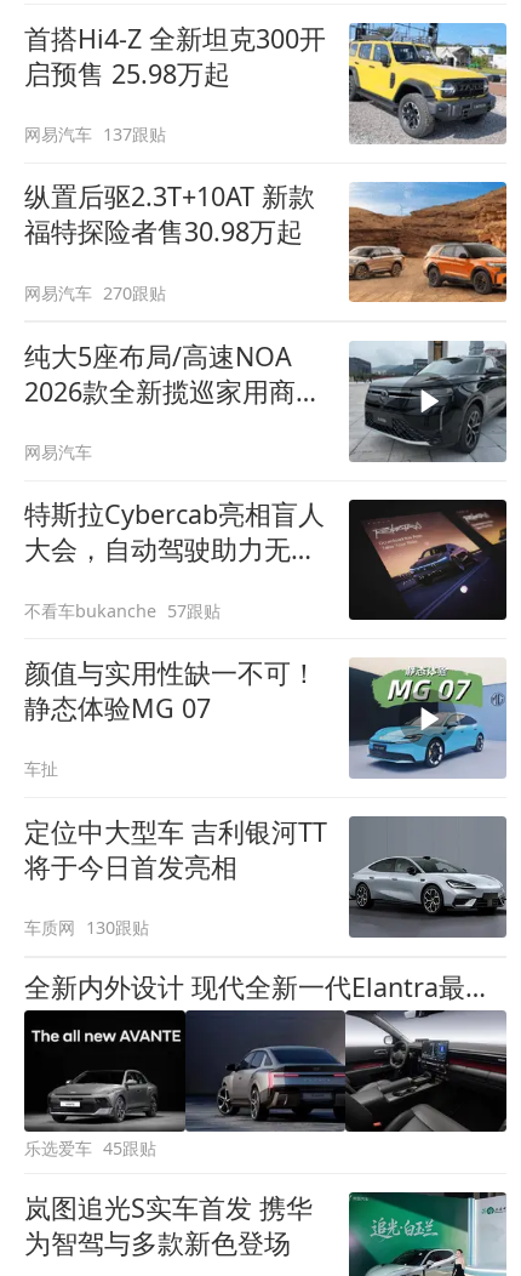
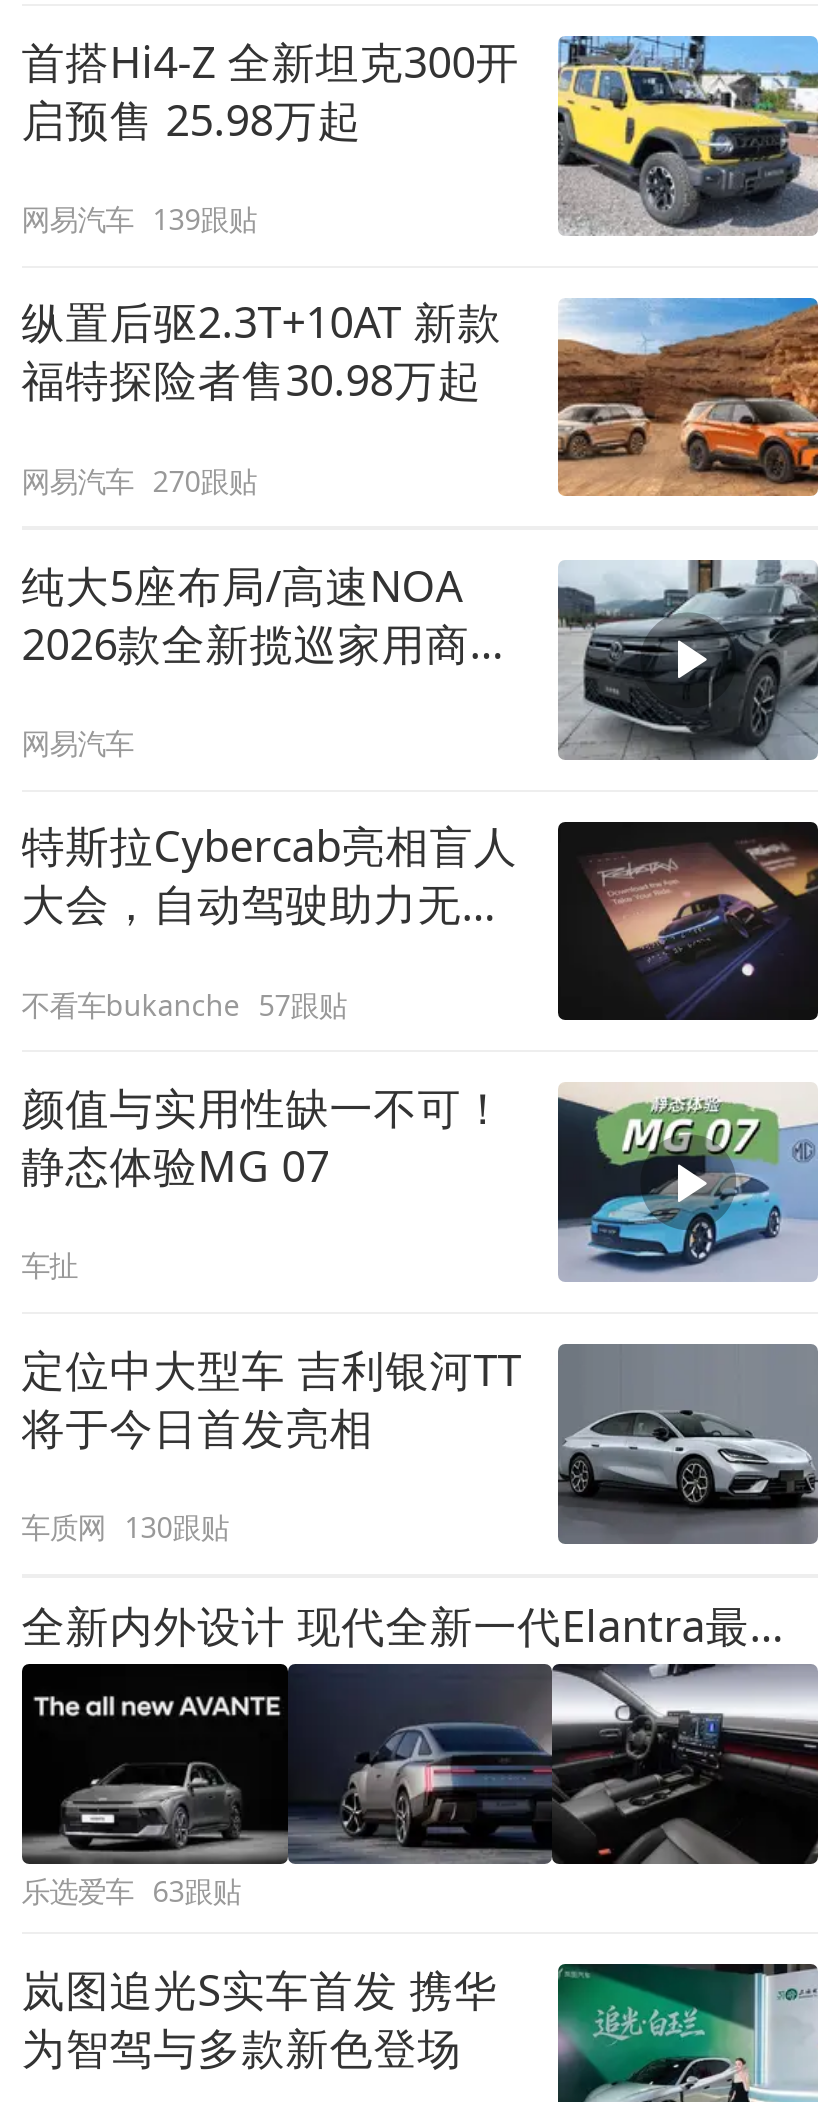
[24,123,166,146] 网易汽车 137跟贴 -> [21,200,257,238] 网易汽车 139跟贴
[24,1137,157,1160] 乐选爱车 45跟贴 -> [21,1873,241,1911] 乐选爱车 63跟贴

